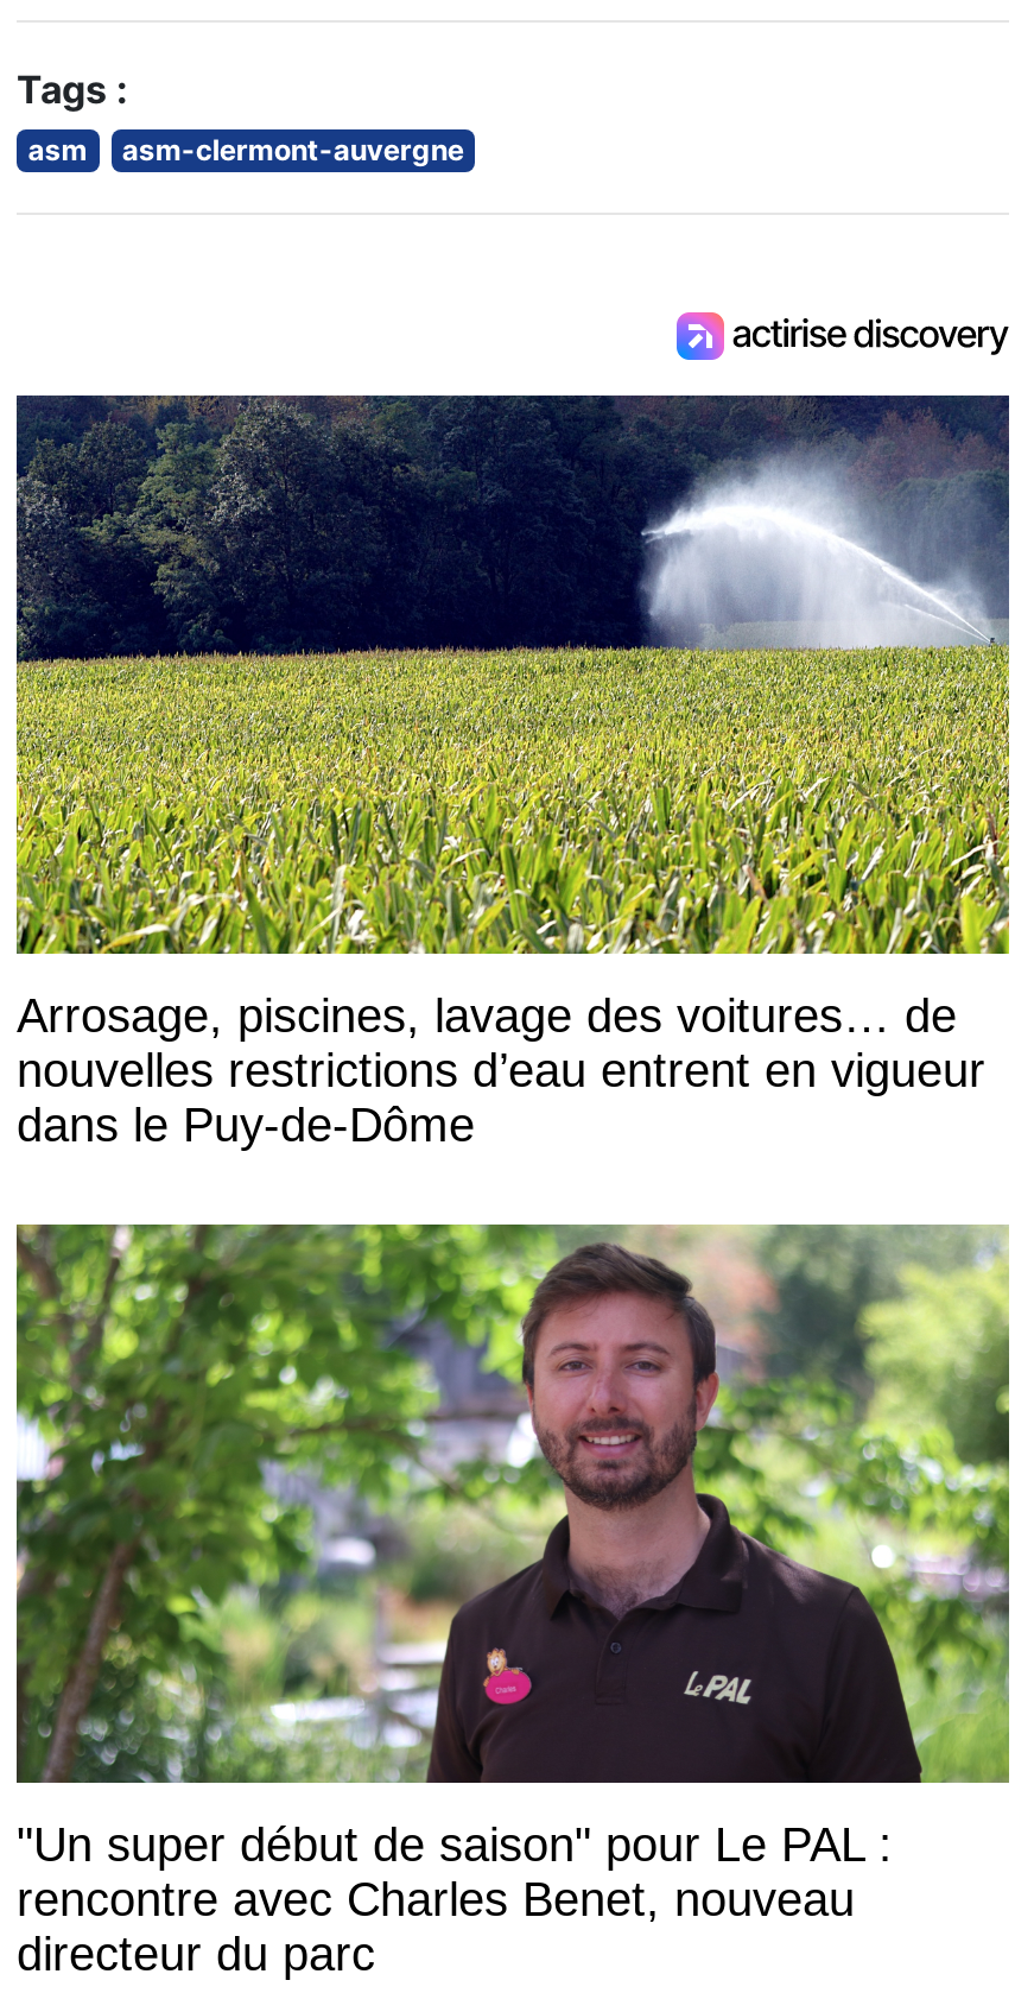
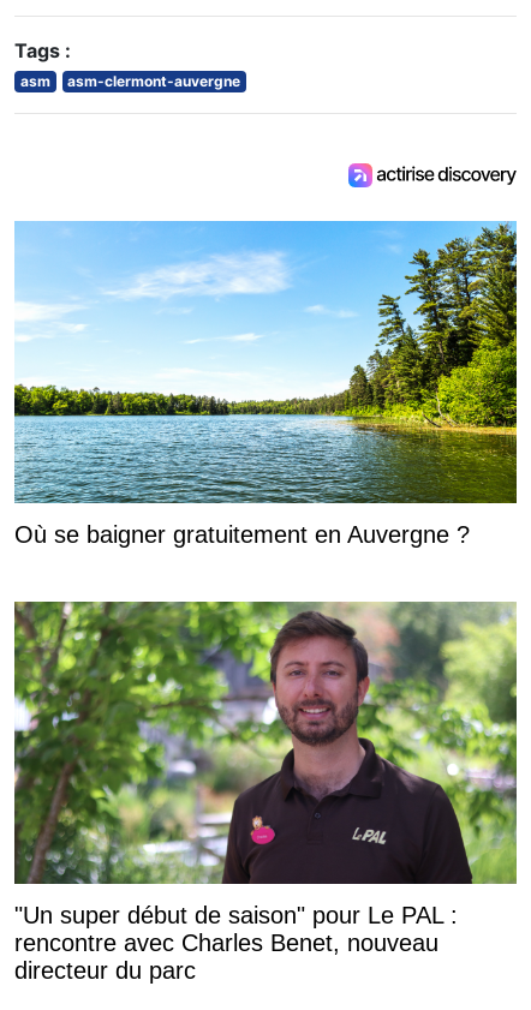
[14,393,1011,1151] [image] | Arrosage, piscines, lavage des voitures… de | nouvelles restrictions d’eau entrent en vigueur | dans le Puy-de-Dôme -> [13,205,518,548] [image] | Où se baigner gratuitement en Auvergne ?

